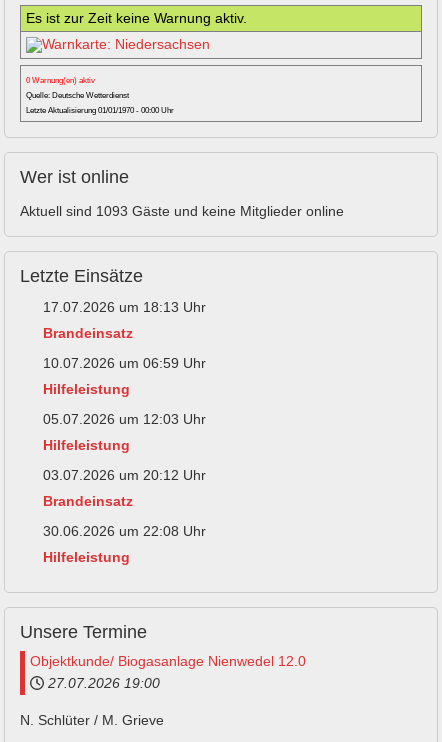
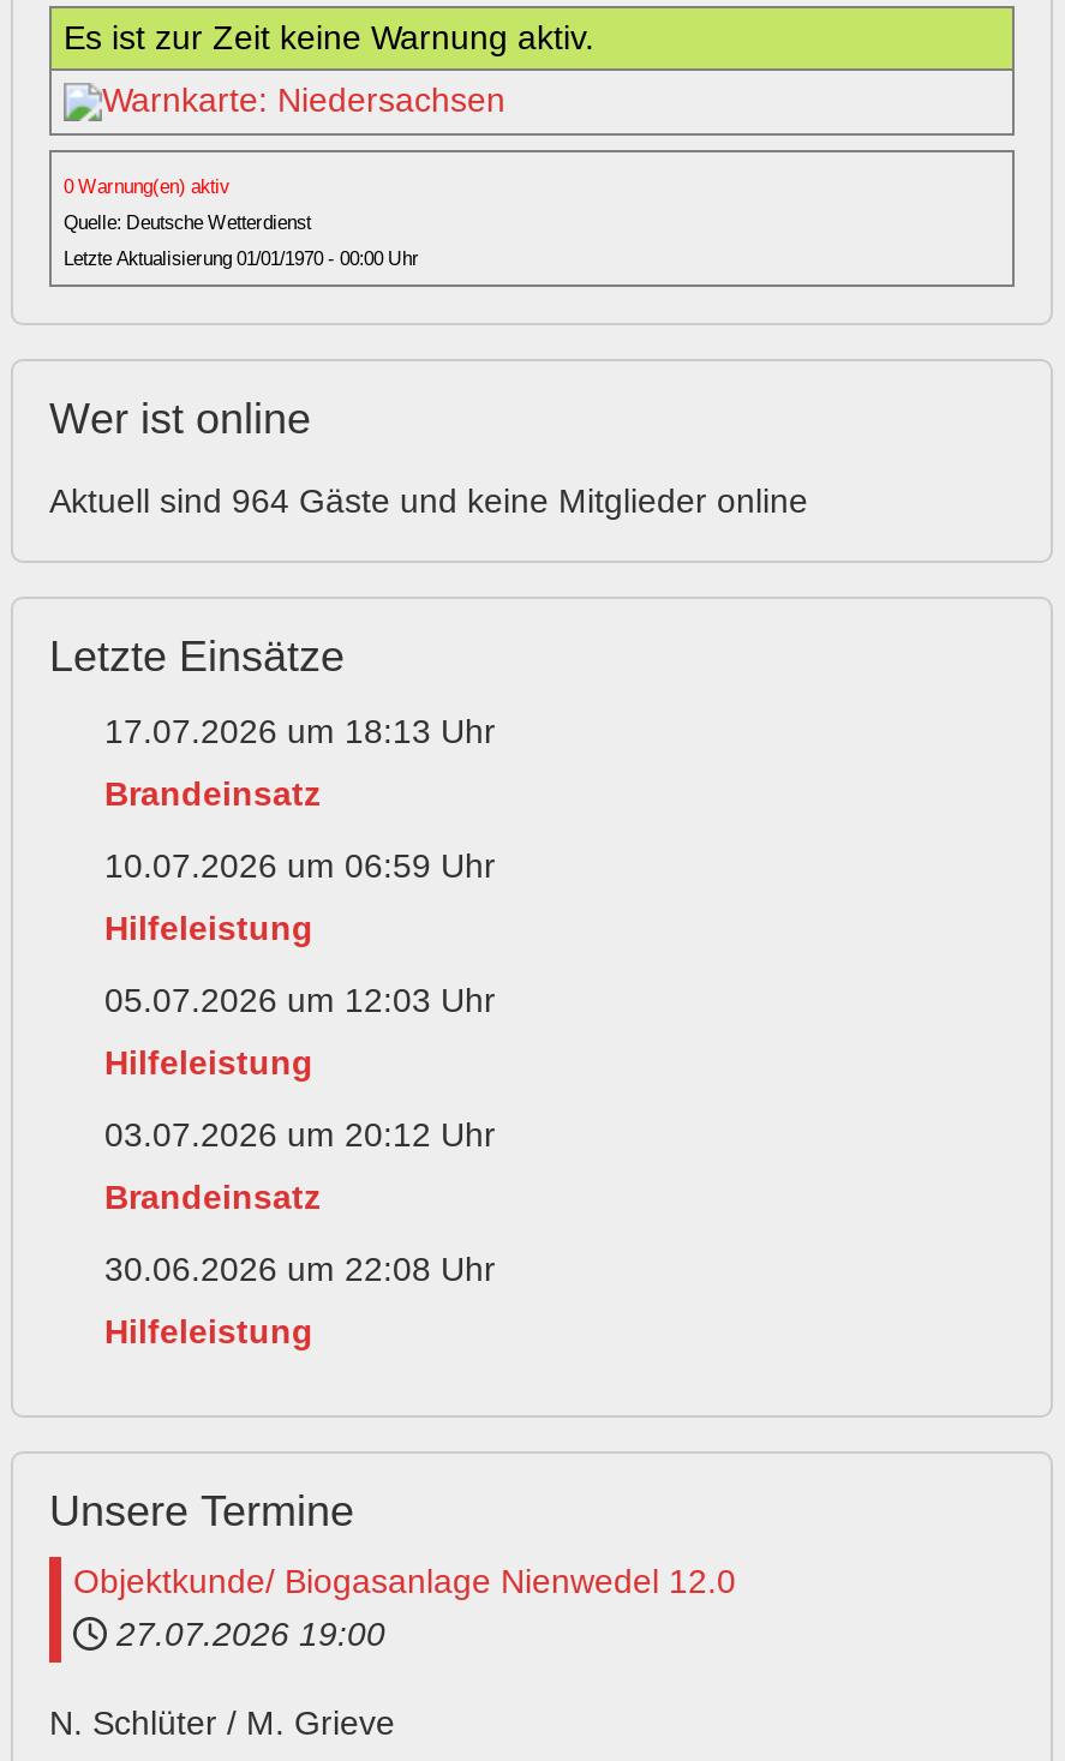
[20,203,344,219] Aktuell sind 1093 Gäste und keine Mitglieder online -> [49,481,808,520] Aktuell sind 964 Gäste und keine Mitglieder online

